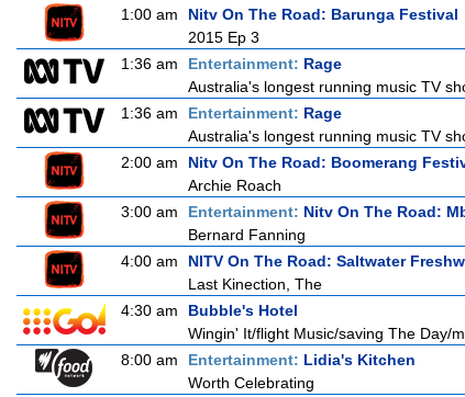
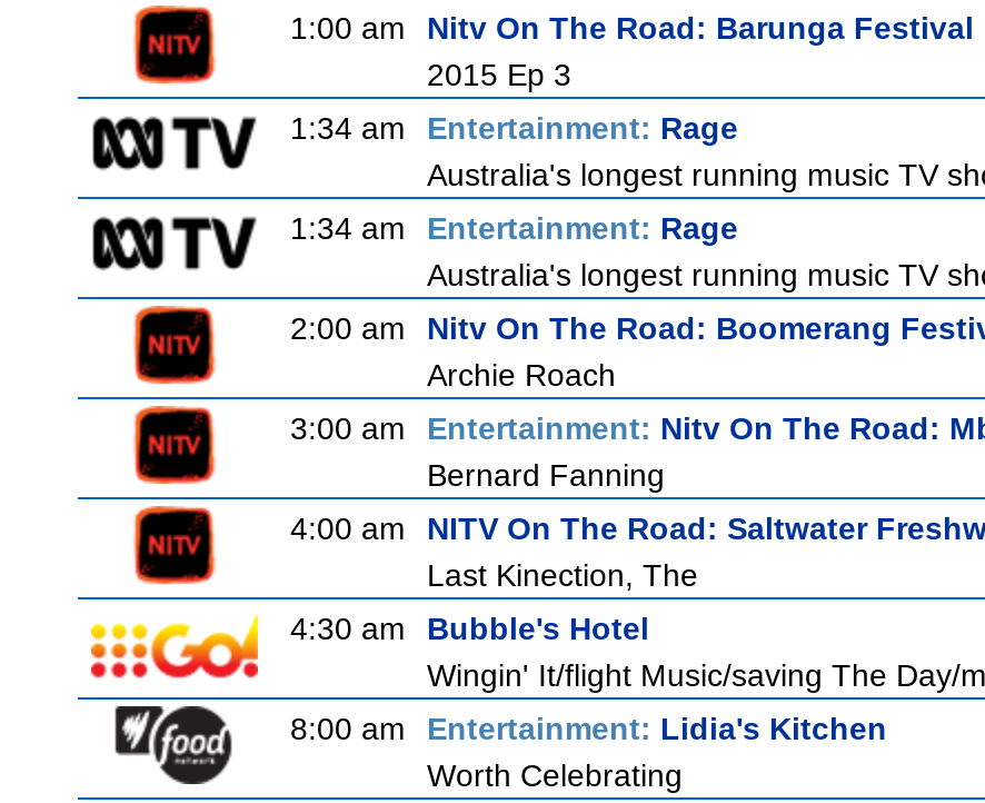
[121,55,342,72] 1:36 am Entertainment: Rage -> [290,110,738,146] 1:34 am Entertainment: Rage
[121,104,342,122] 1:36 am Entertainment: Rage -> [290,210,738,246] 1:34 am Entertainment: Rage

